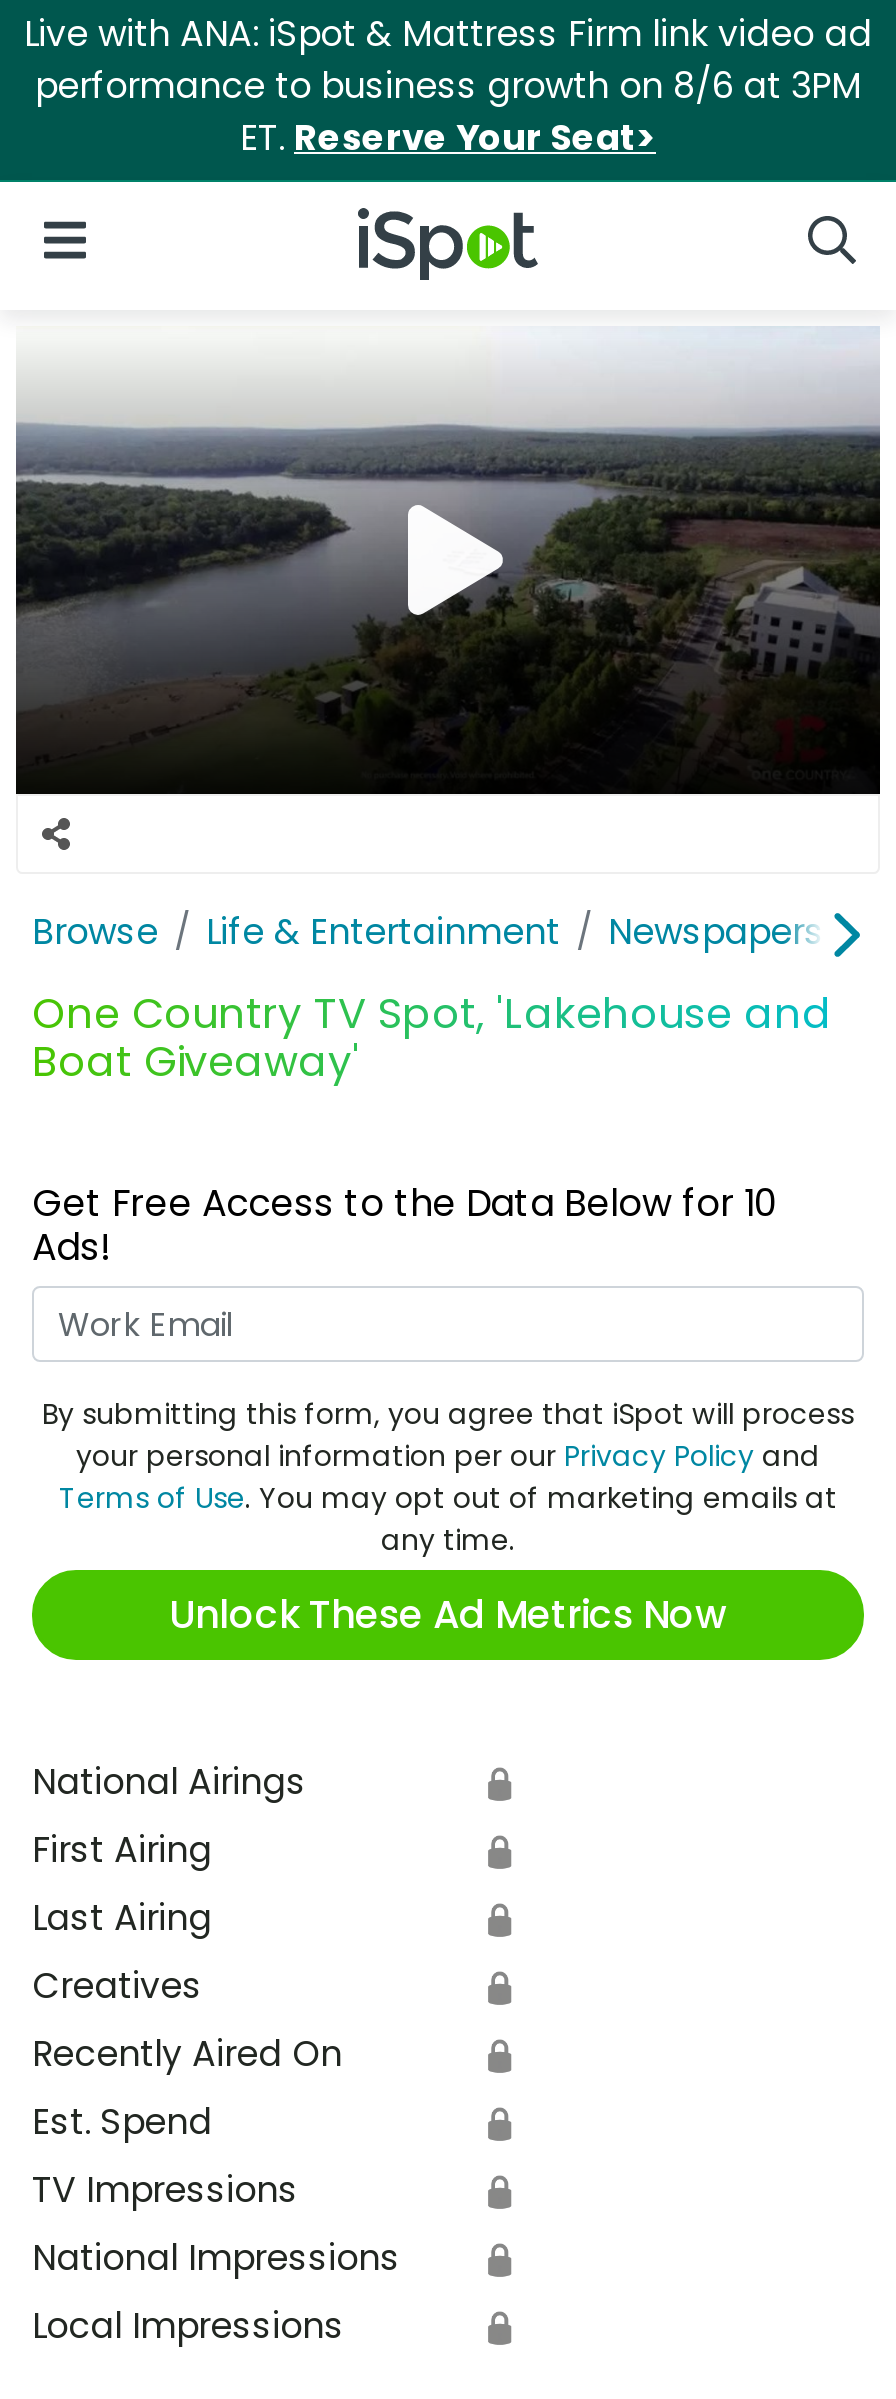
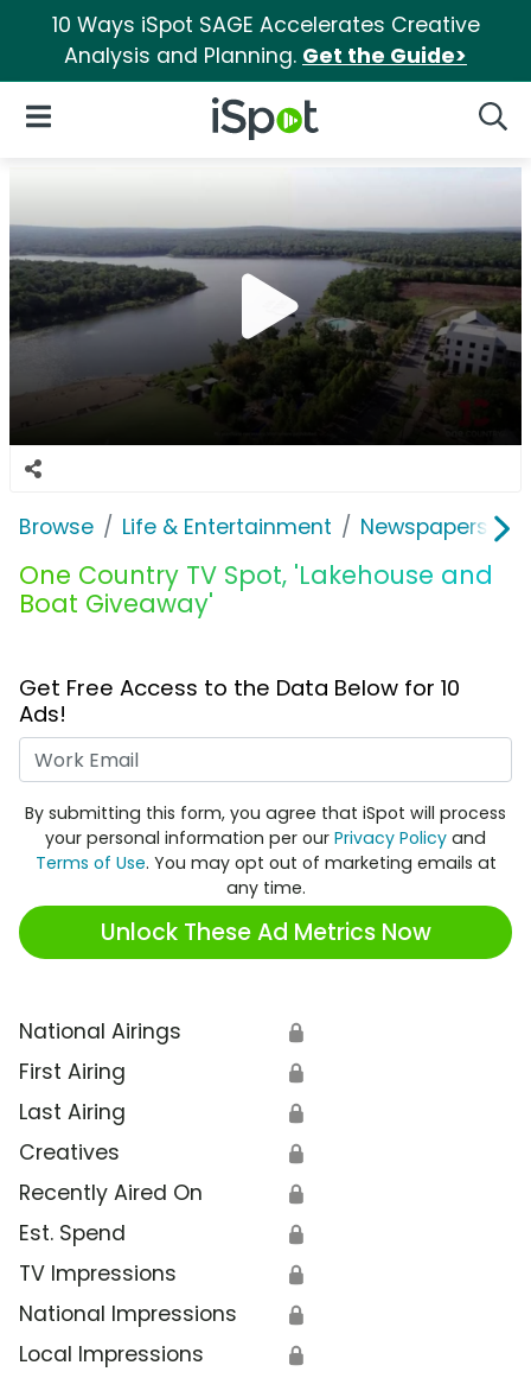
[24,10,872,162] Live with ANA: iSpot & Mattress Firm link video ad | performance to business growth on 8/6 at 3PM | ET. Reserve Your Seat> -> [52,11,479,70] 10 Ways iSpot SAGE Accelerates Creative | Analysis and Planning. Get the Guide>

